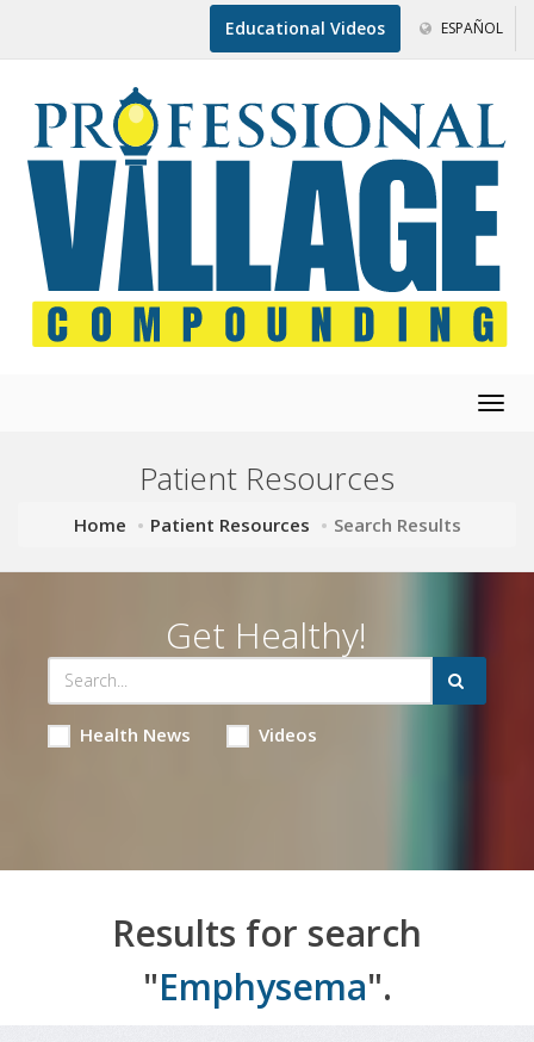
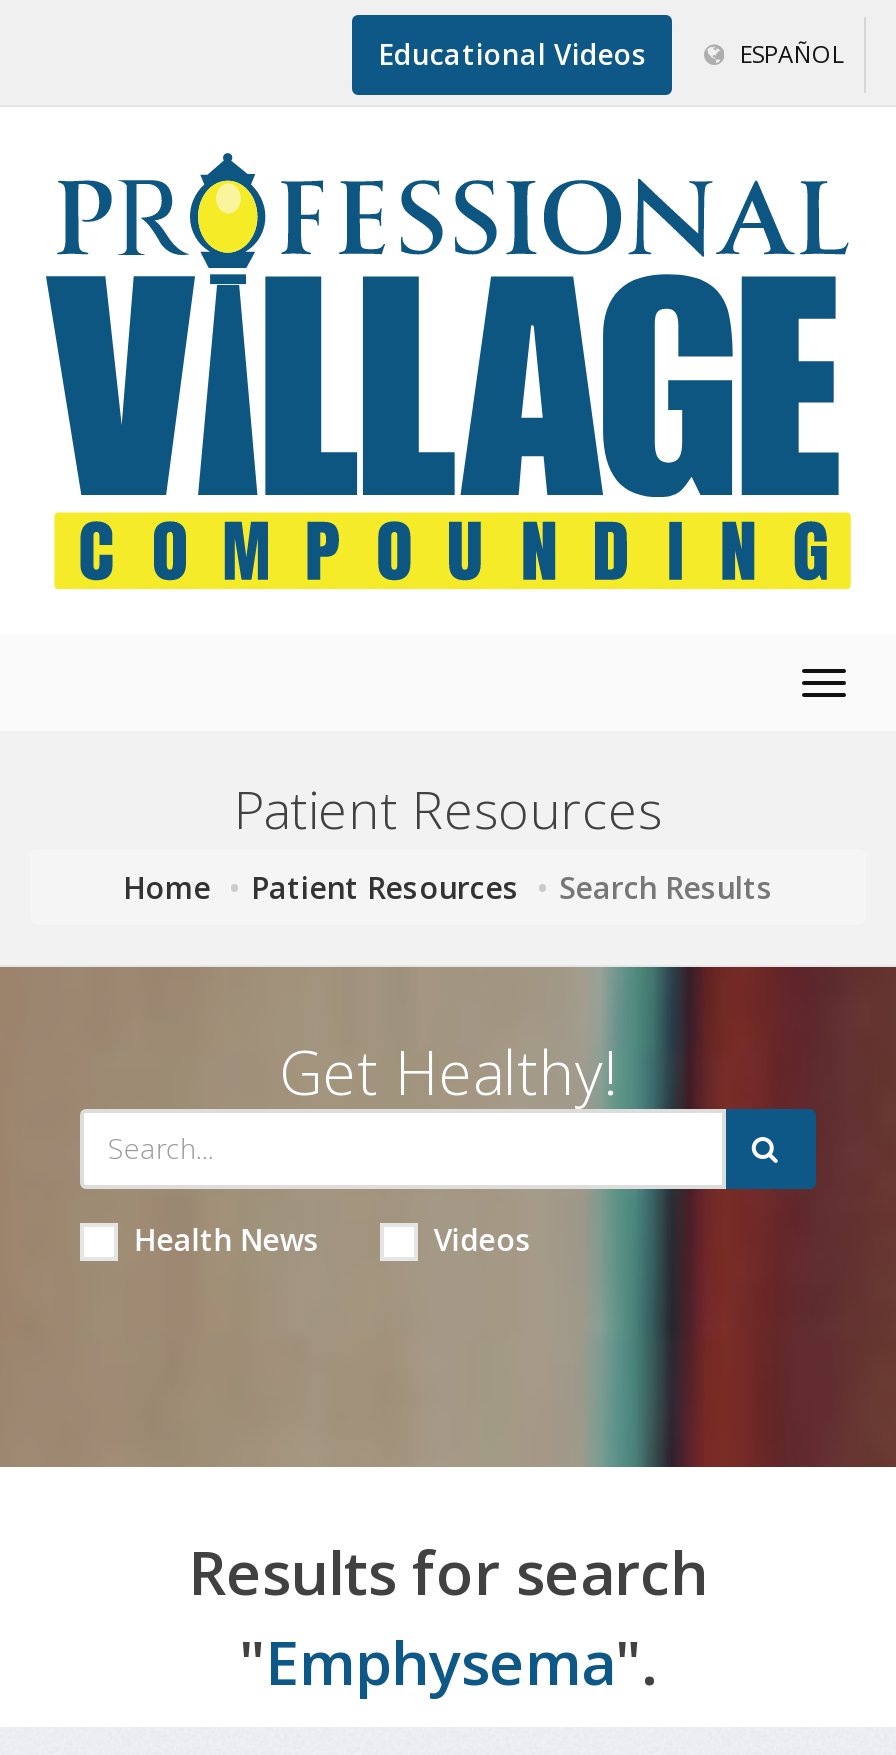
[364,571,483,658] [image] -> [608,965,808,1111] [image]
[355,703,482,872] [image] -> [594,1187,806,1469] [image]

